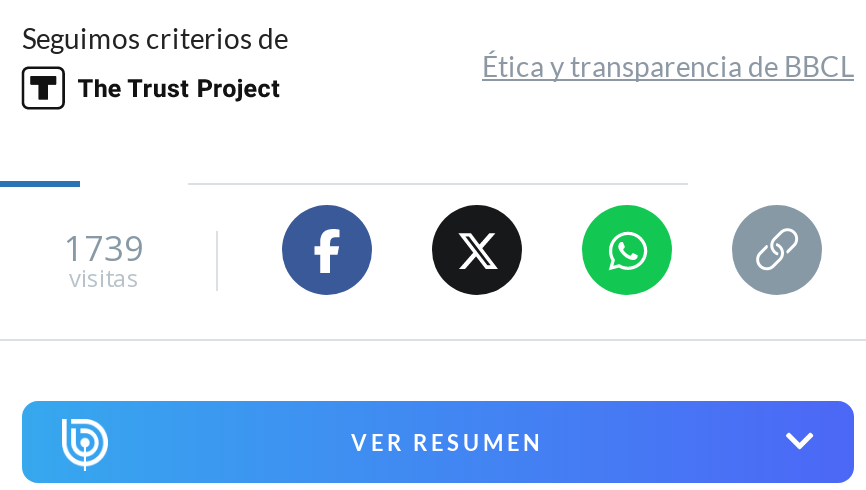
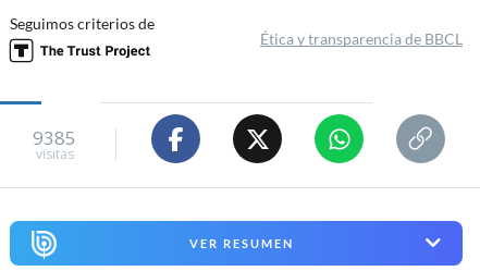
[64,224,144,270] 1739 -> [33,125,76,150] 9385

